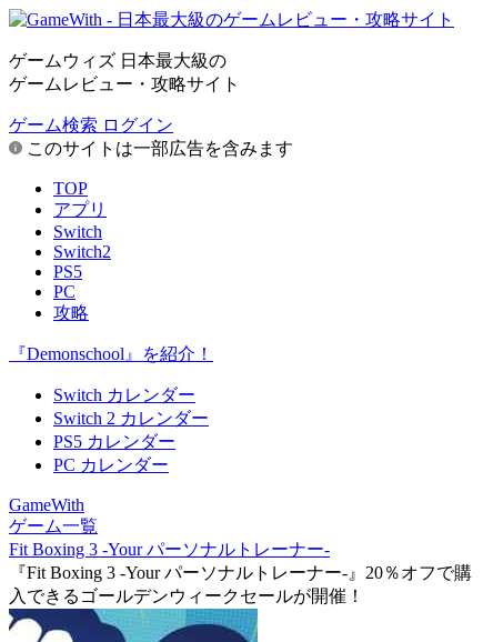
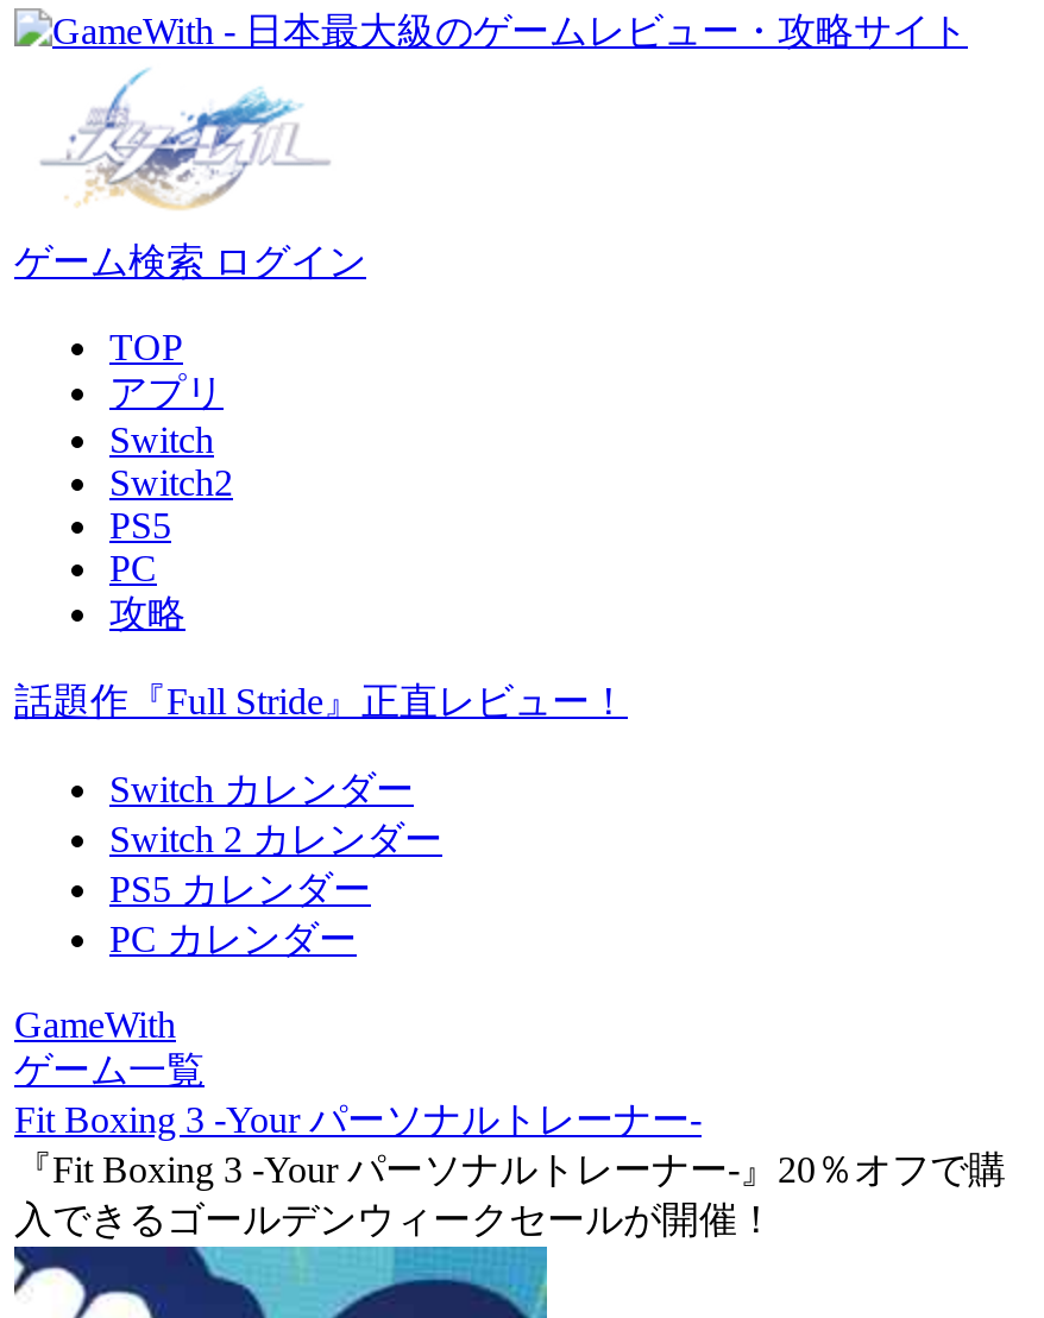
[9,51,240,93] ゲームウィズ 日本最大級の | ゲームレビュー・攻略サイト -> none
[22,139,293,158] このサイトは一部広告を含みます -> none
[9,344,213,363] 『Demonschool』を紹介！ -> [14,681,628,721] 話題作『Full Stride』正直レビュー！

